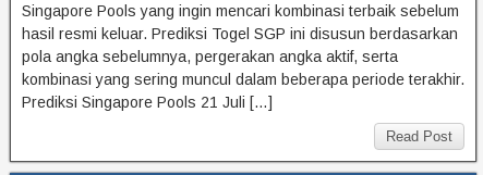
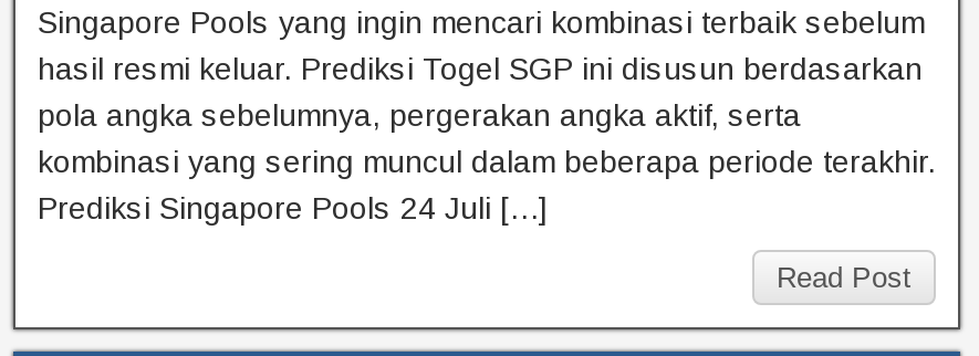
[22,94,273,111] Prediksi Singapore Pools 21 Juli […] -> [38,190,546,226] Prediksi Singapore Pools 24 Juli […]

